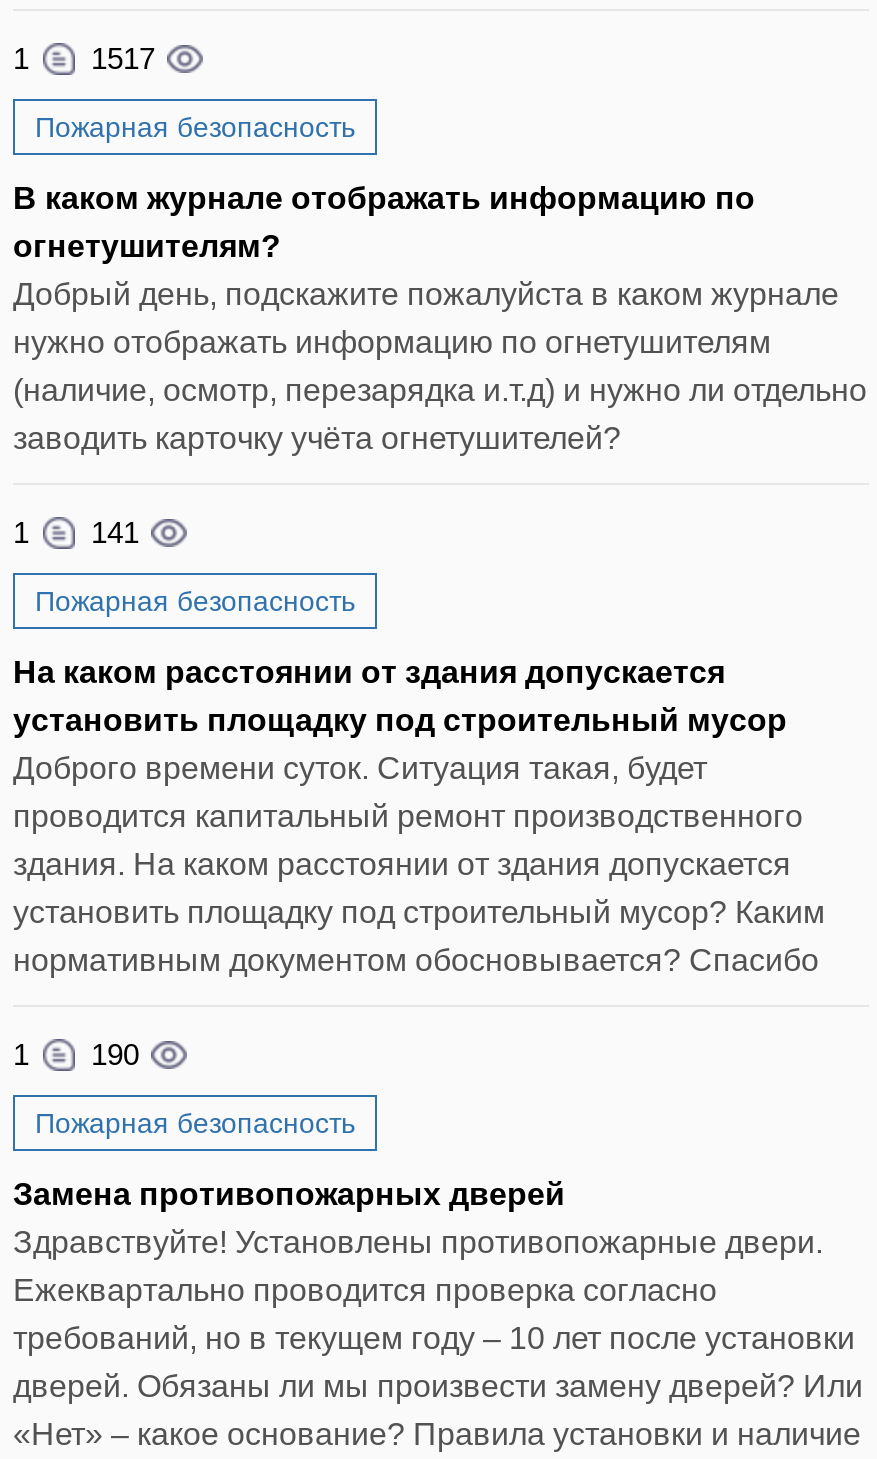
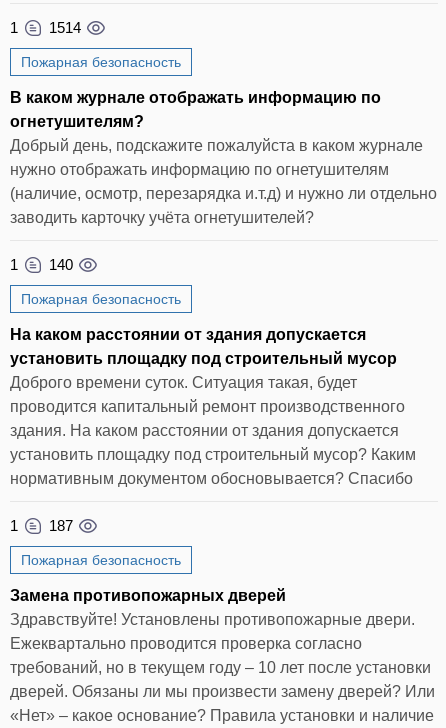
[13,41,155,75] 1 1517 -> [10,19,81,36] 1 1514
[13,515,139,549] 1 141 -> [10,256,73,273] 1 140
[13,1037,139,1071] 1 190 -> [10,517,73,534] 1 187

